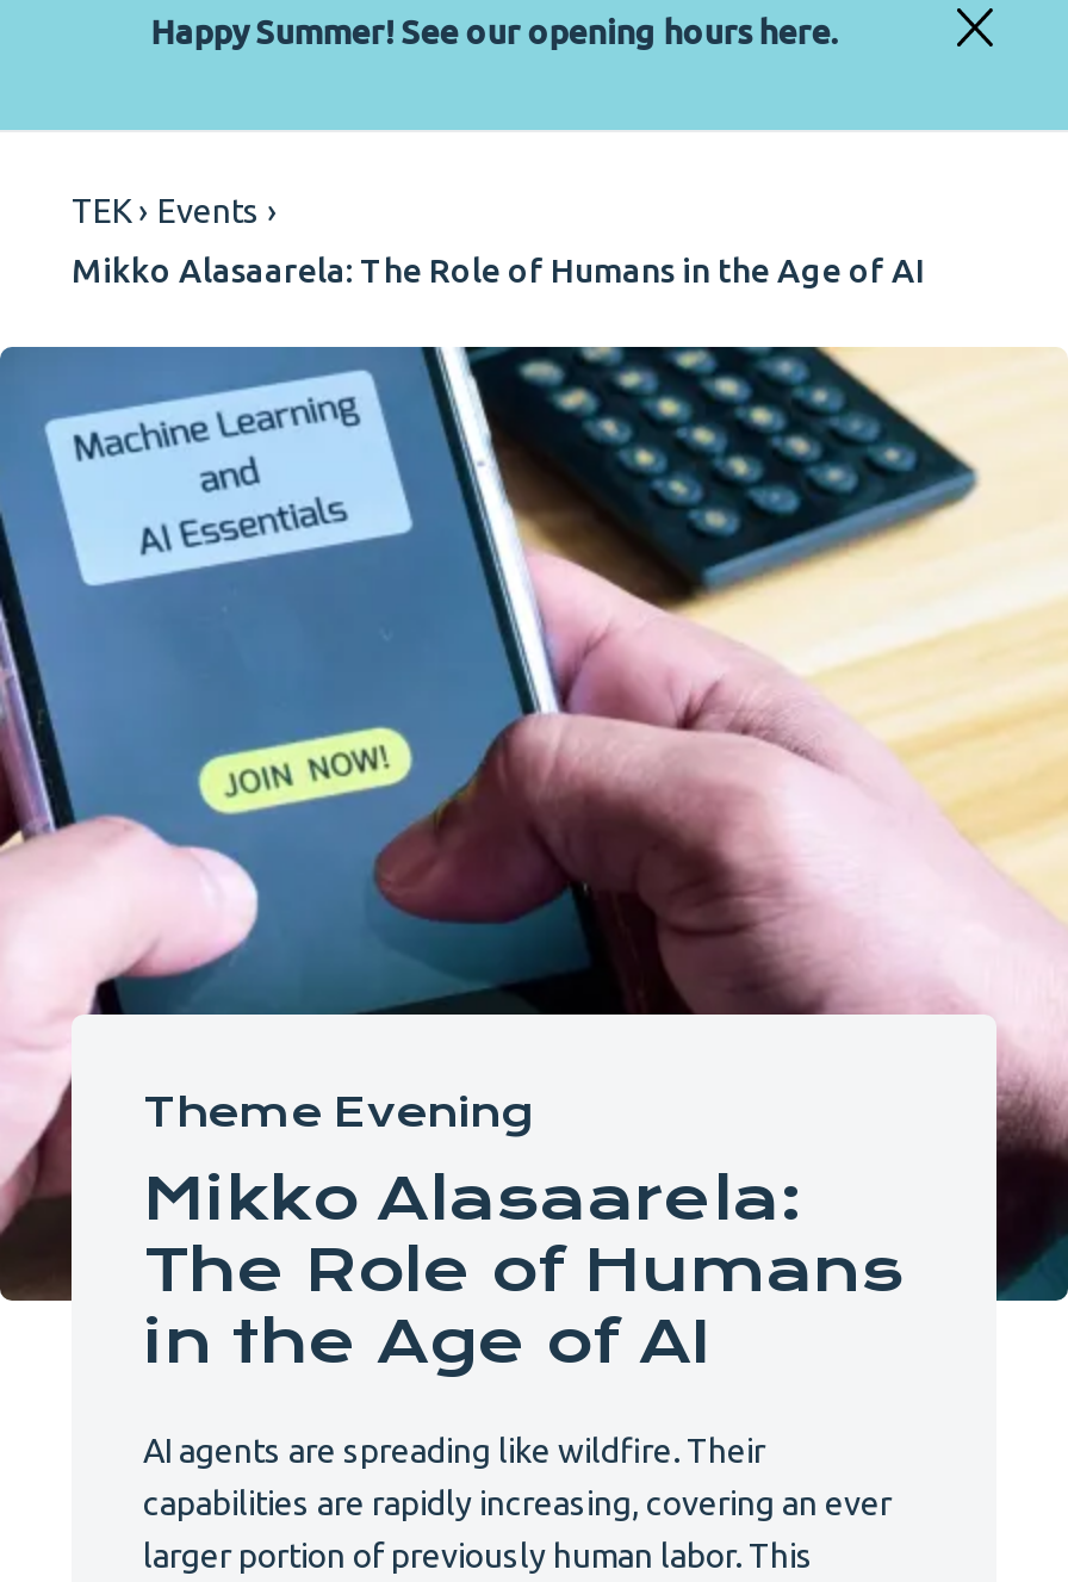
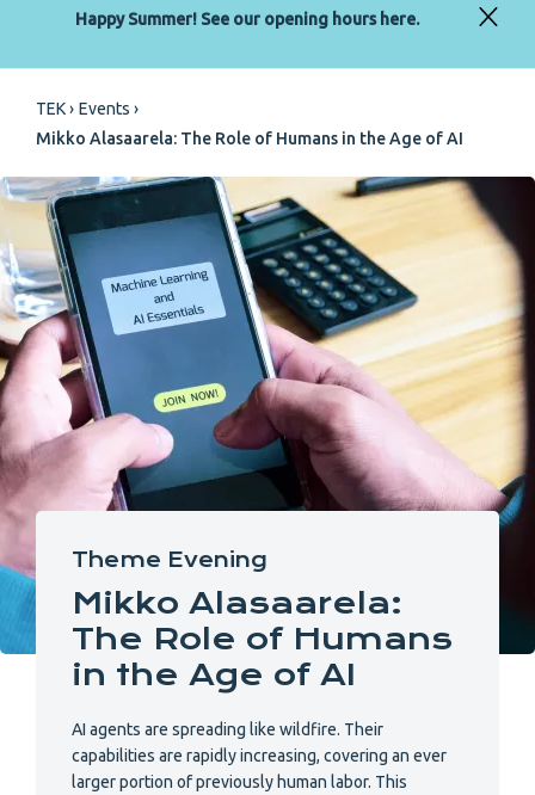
[7,345,1061,1303] [image] -> [4,175,531,655] [image]

